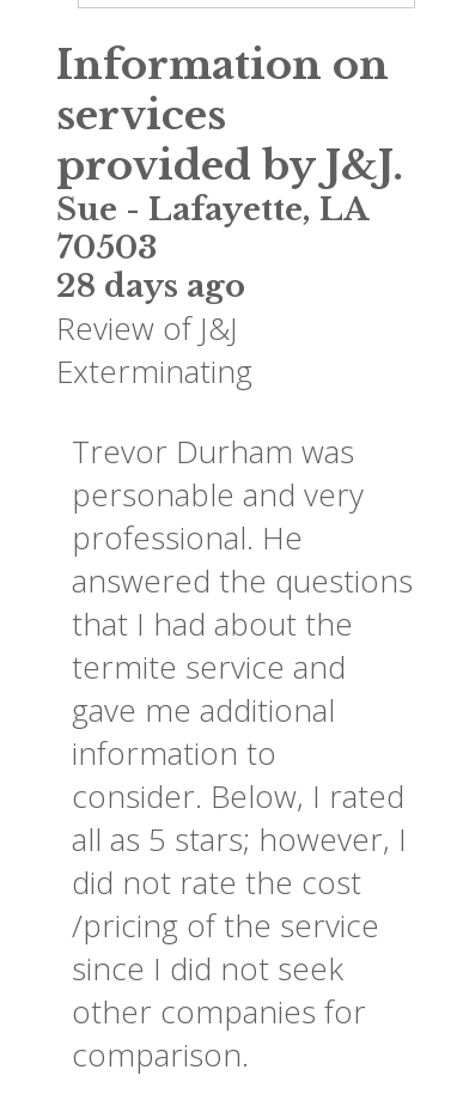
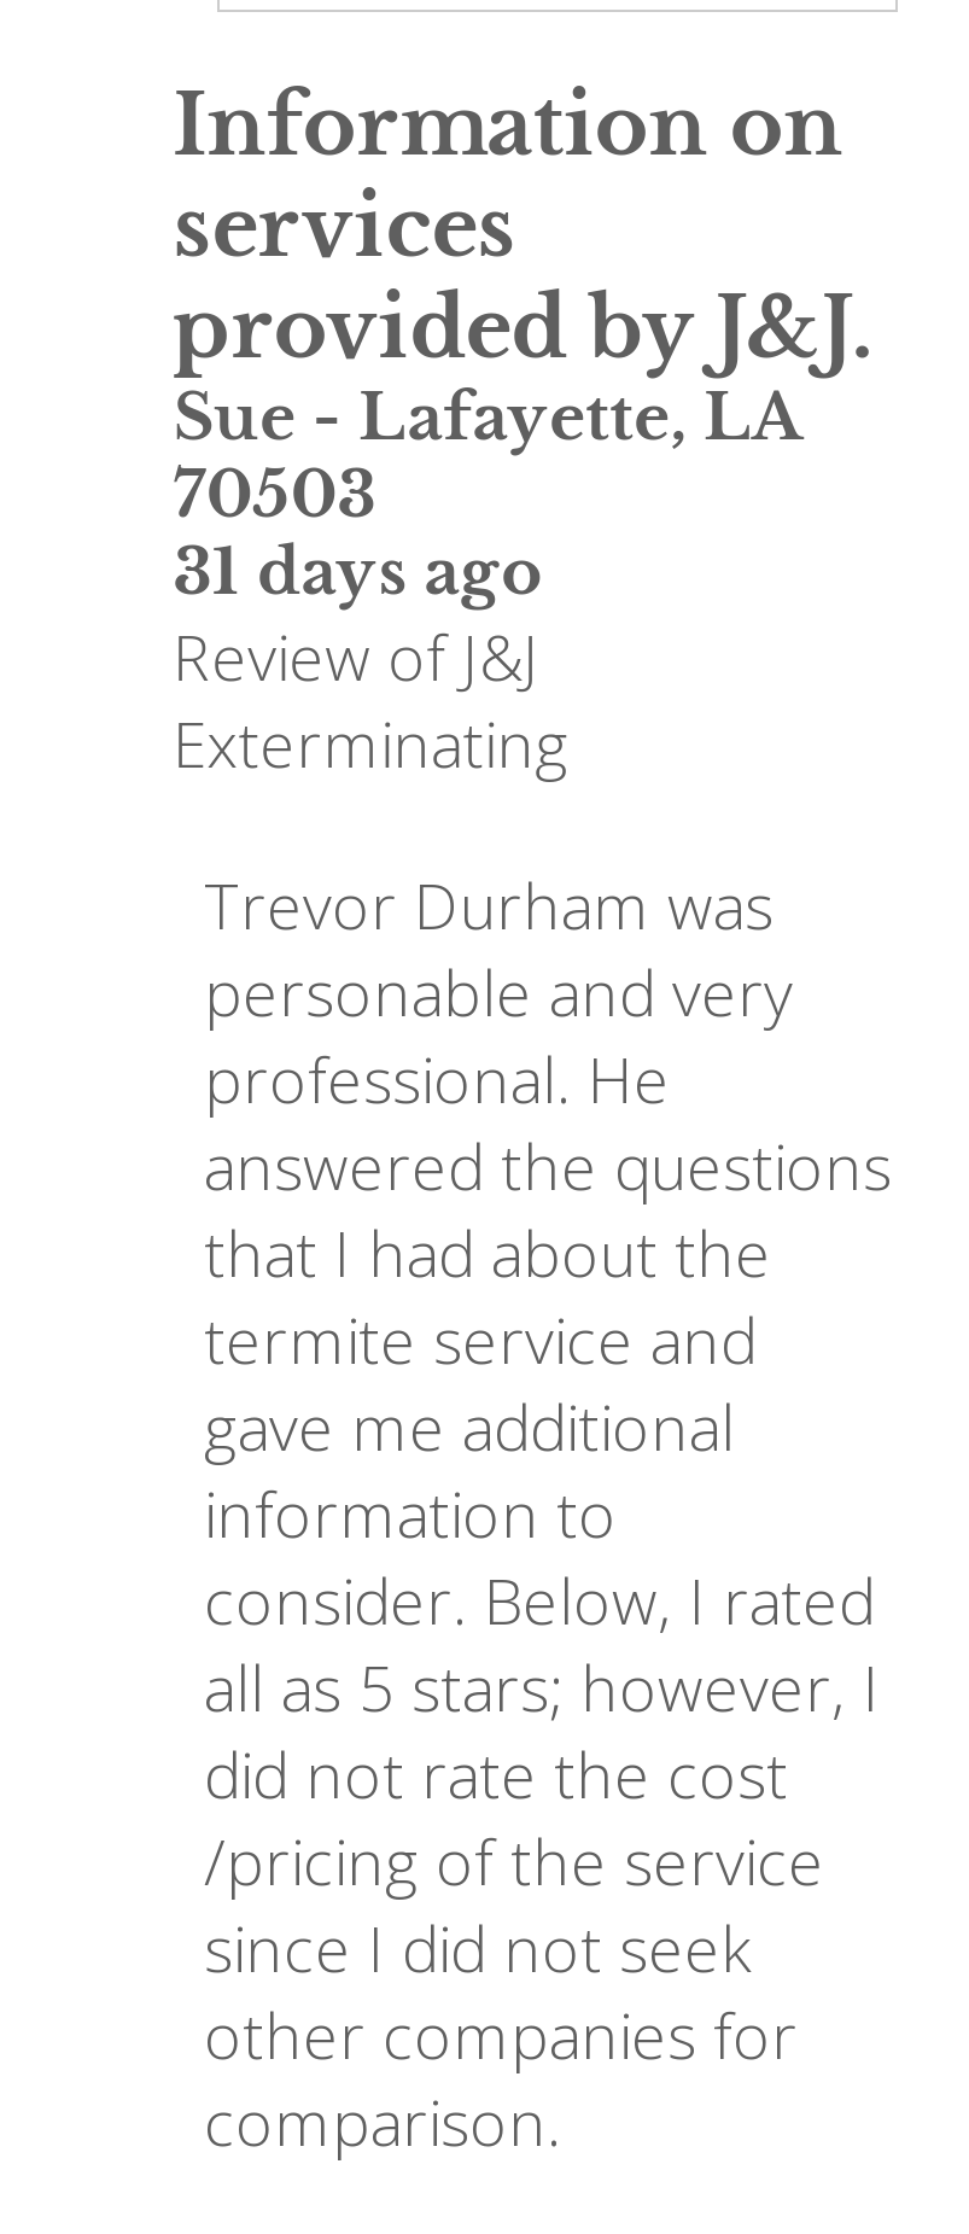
[56,267,245,305] 28 days ago -> [173,534,542,611] 31 days ago

